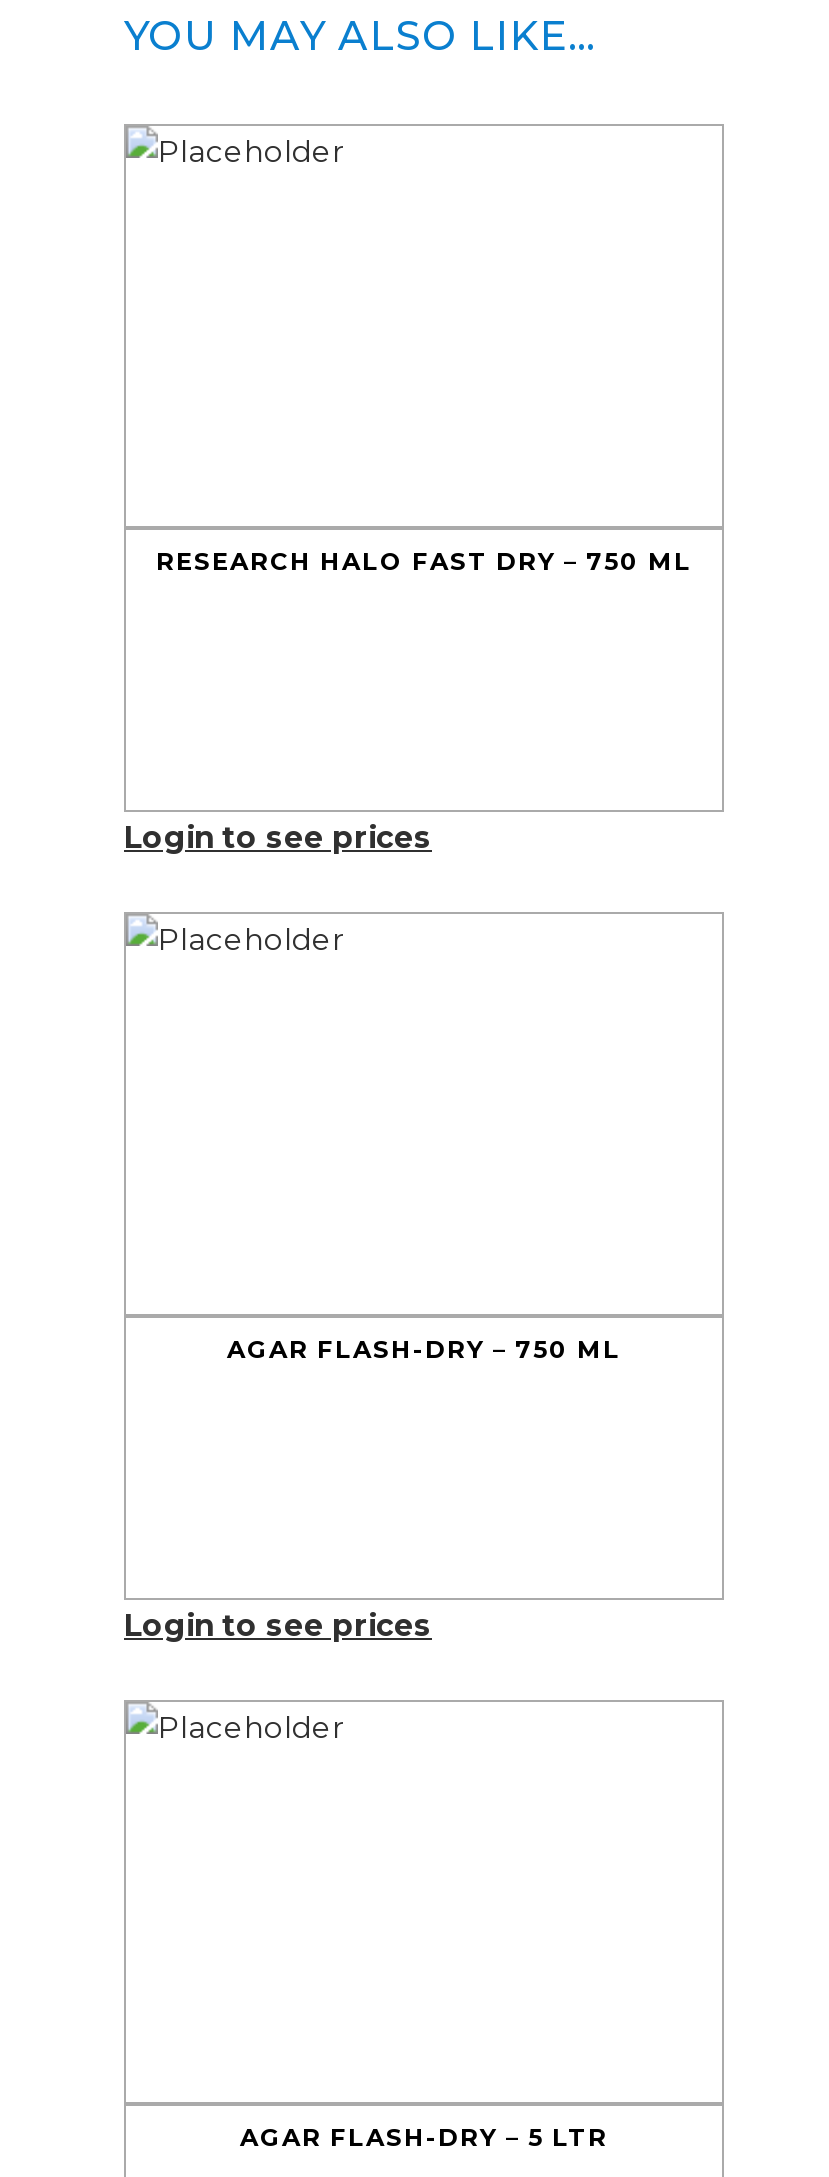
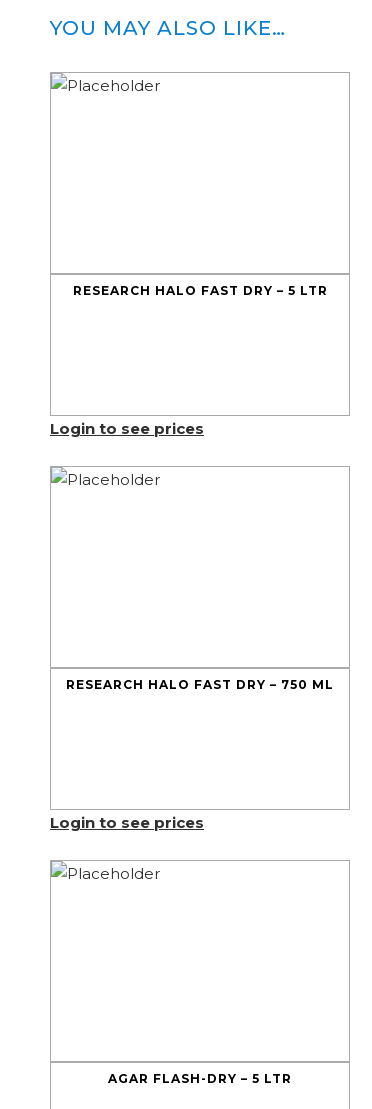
none -> [72,283,327,298] RESEARCH HALO FAST DRY – 5 LTR
moved [156,546,692,576] -> [66,677,334,692]: RESEARCH HALO FAST DRY – 750 ML
[227,1334,621,1364] AGAR FLASH-DRY – 750 ML -> none

